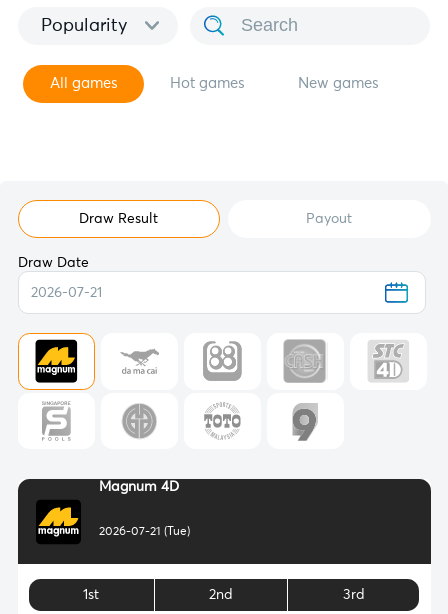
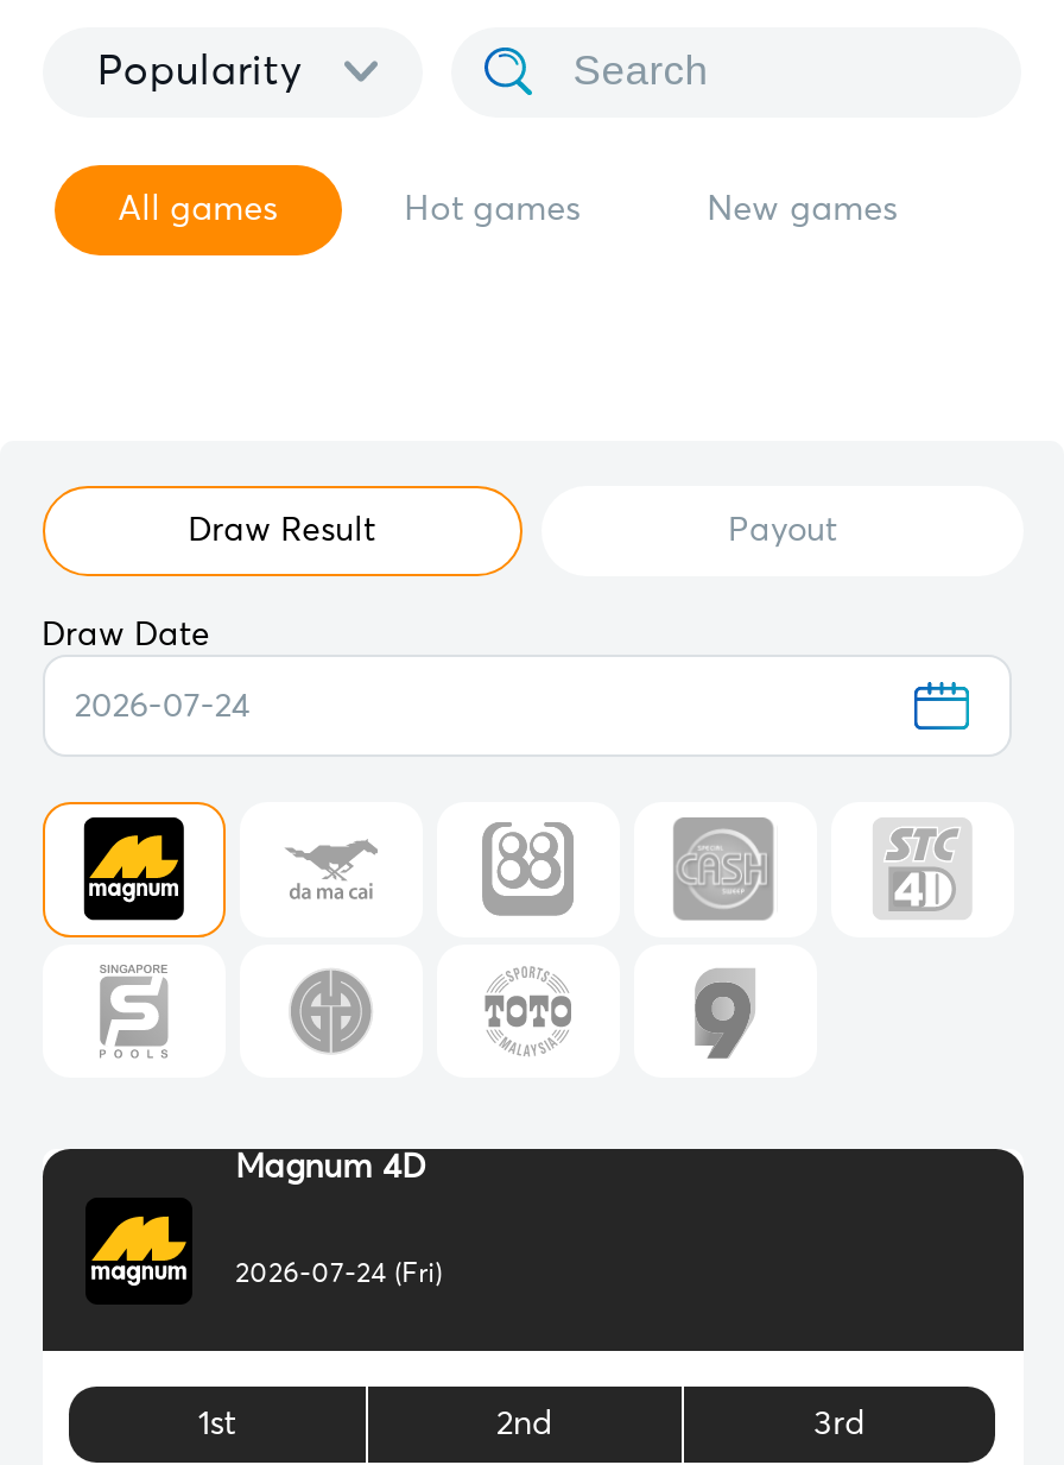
[31,285,102,299] 2026-07-21 -> [74,689,250,722] 2026-07-24
[99,526,190,538] 2026-07-21 (Tue) -> [236,1261,442,1290] 2026-07-24 (Fri)

